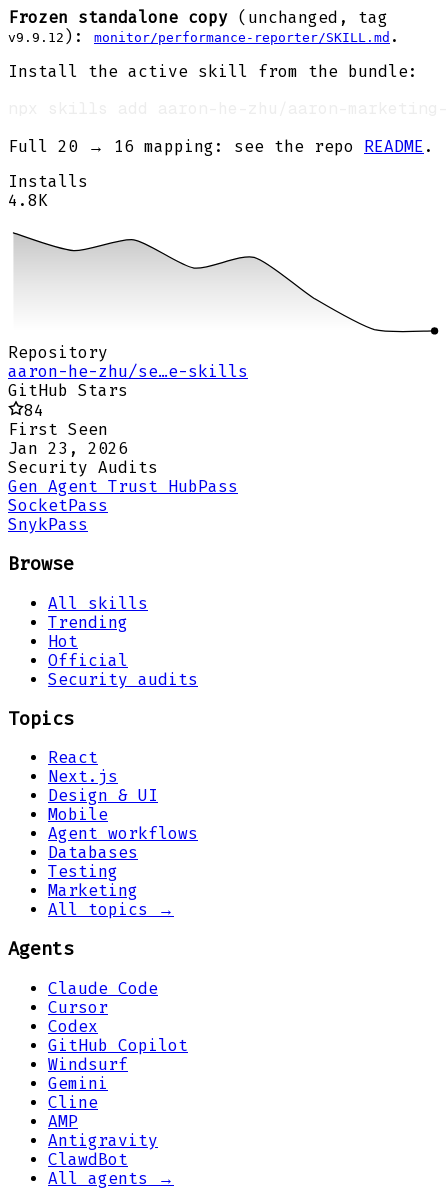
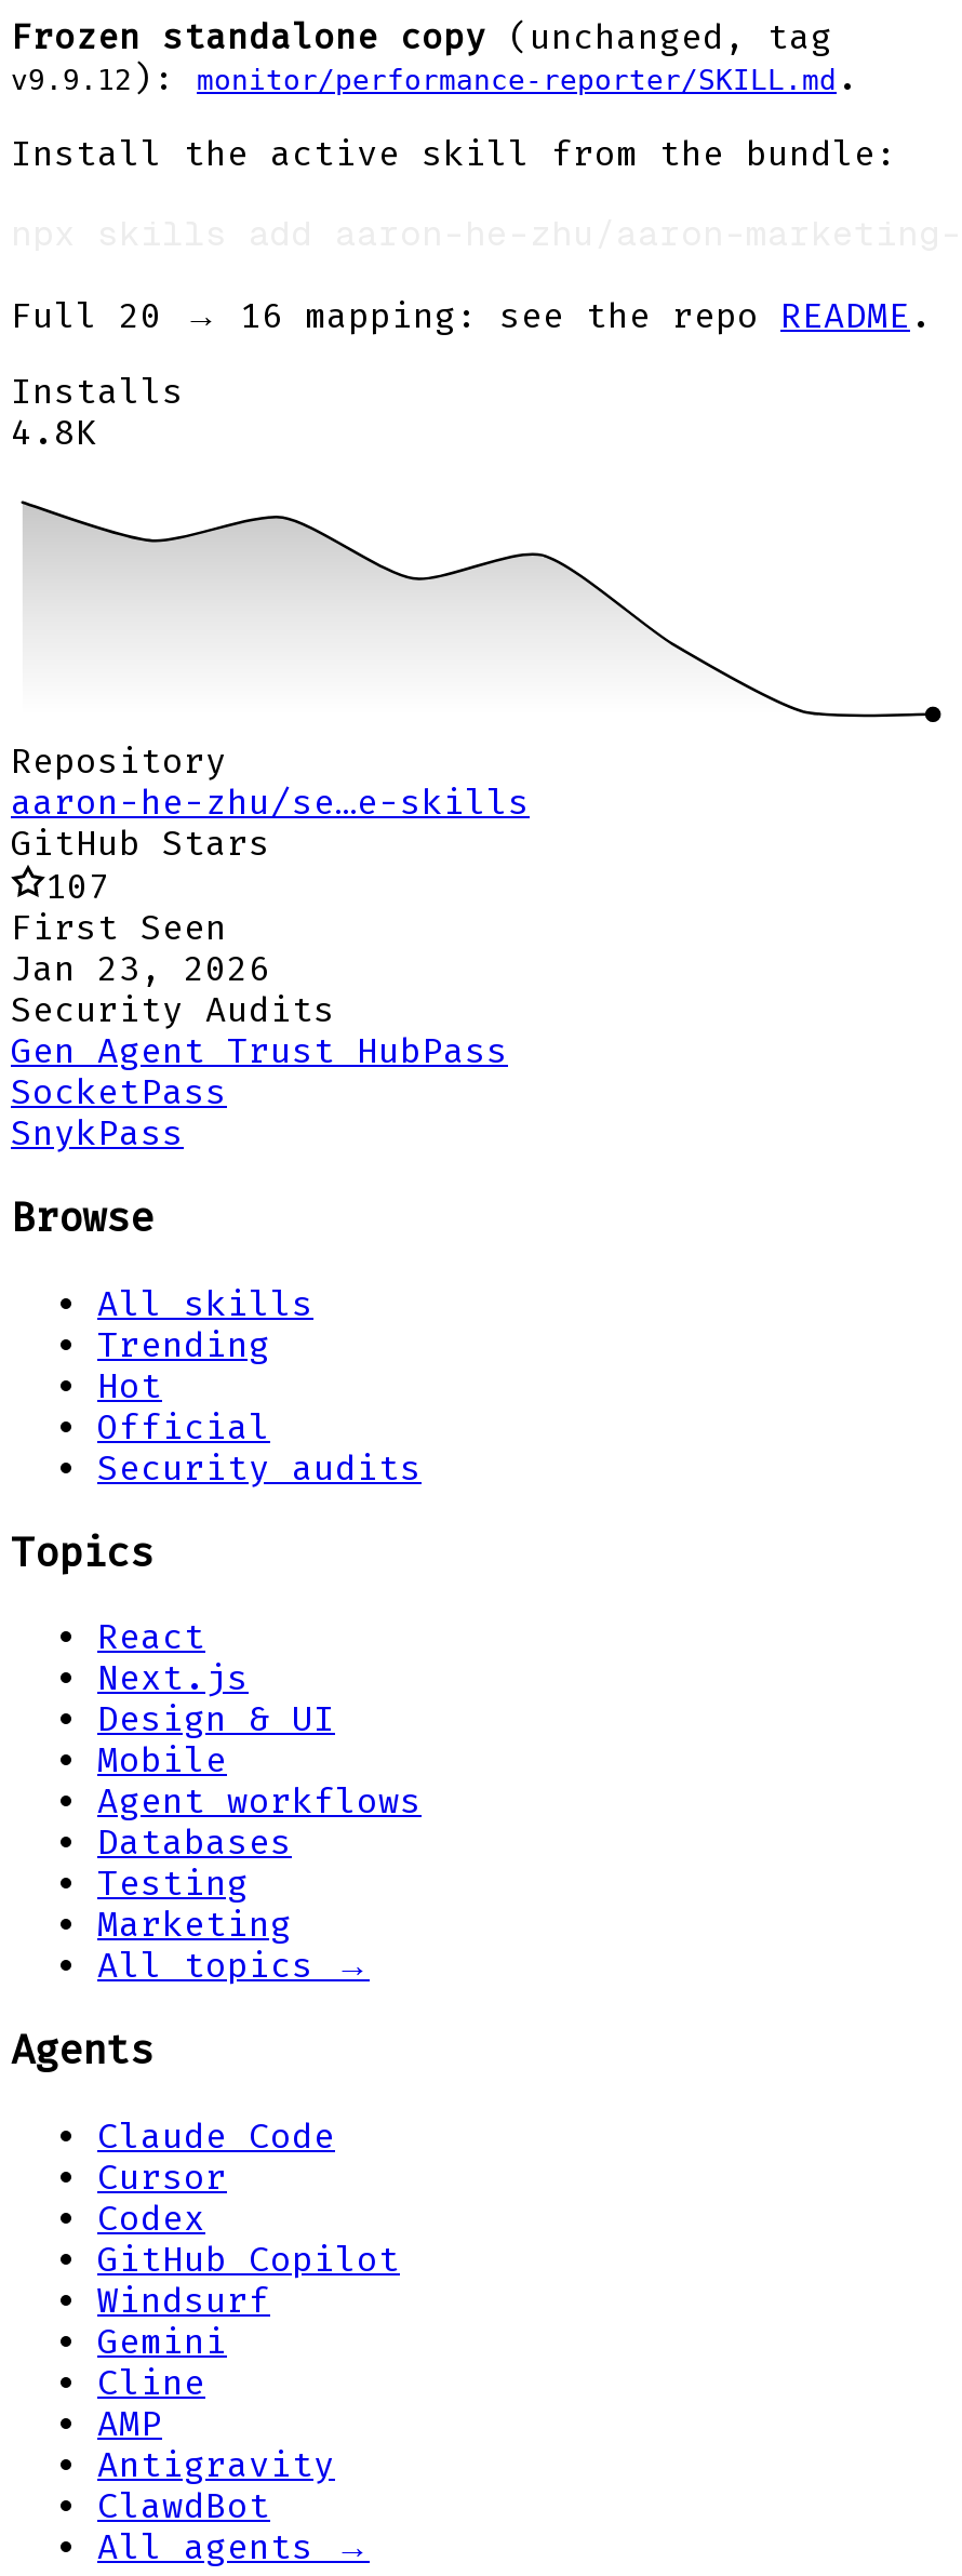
[24,401,44,420] 84 -> [45,867,110,908] 107

